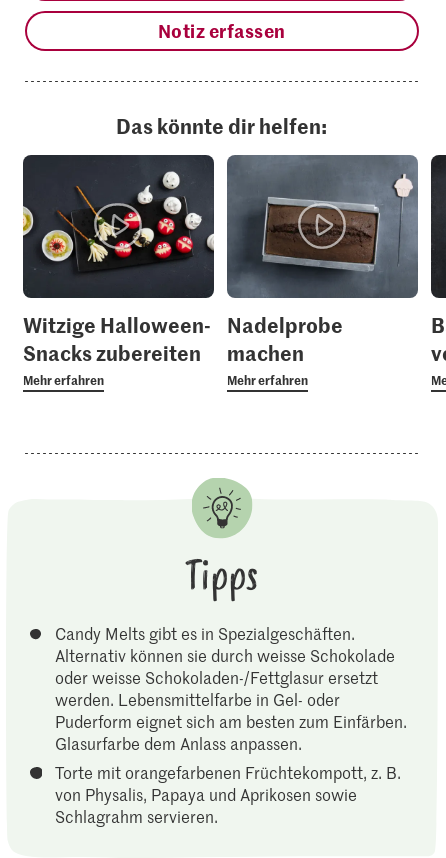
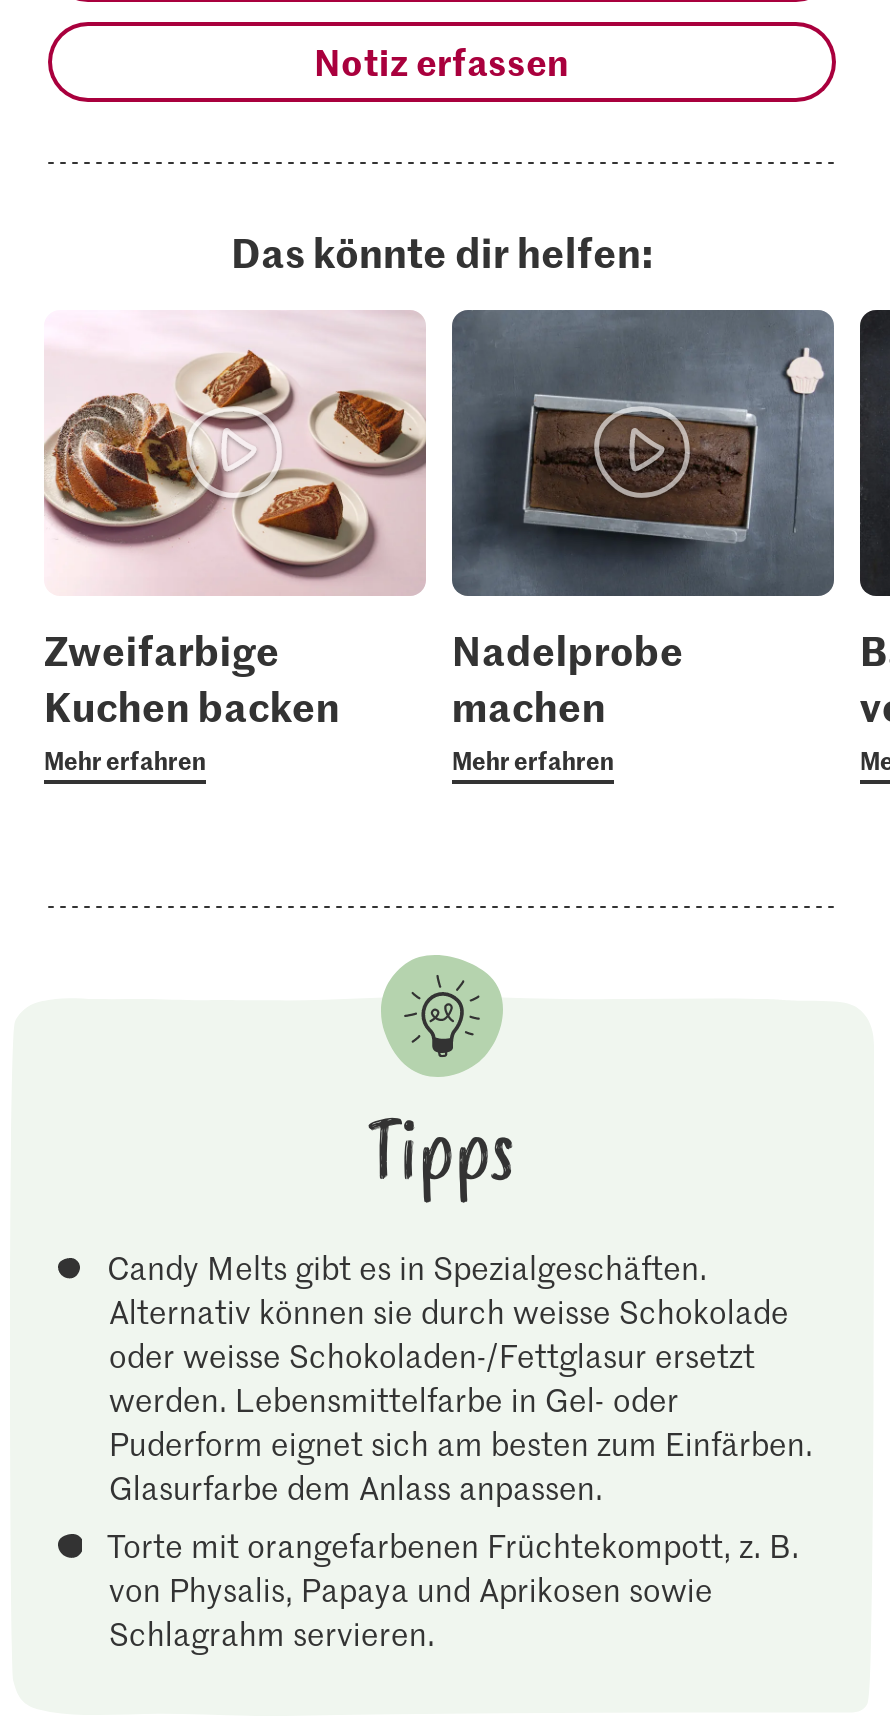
[22,154,215,366] [image] | Witzige Halloween- | Snacks zubereiten -> [44,310,428,732] [image] | Zweifarbige | Kuchen backen

